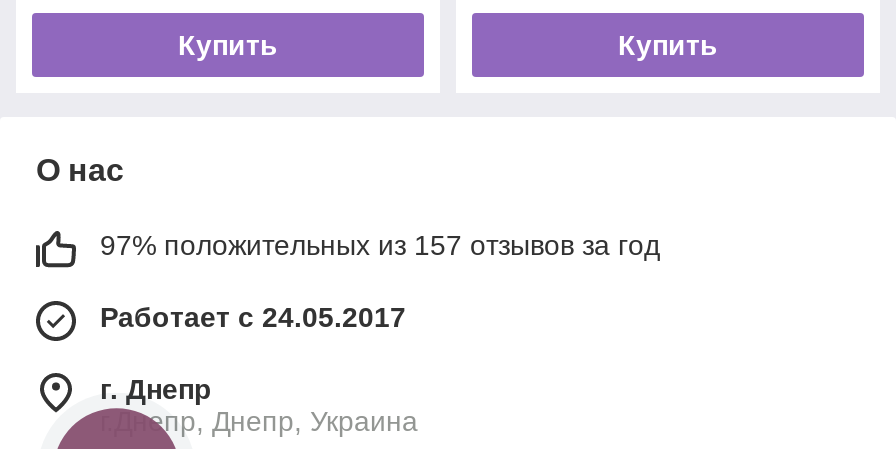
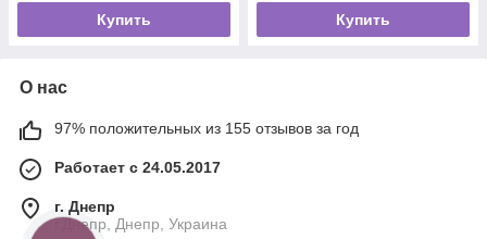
[100,229,660,261] 97% положительных из 157 отзывов за год -> [54,119,359,137] 97% положительных из 155 отзывов за год

